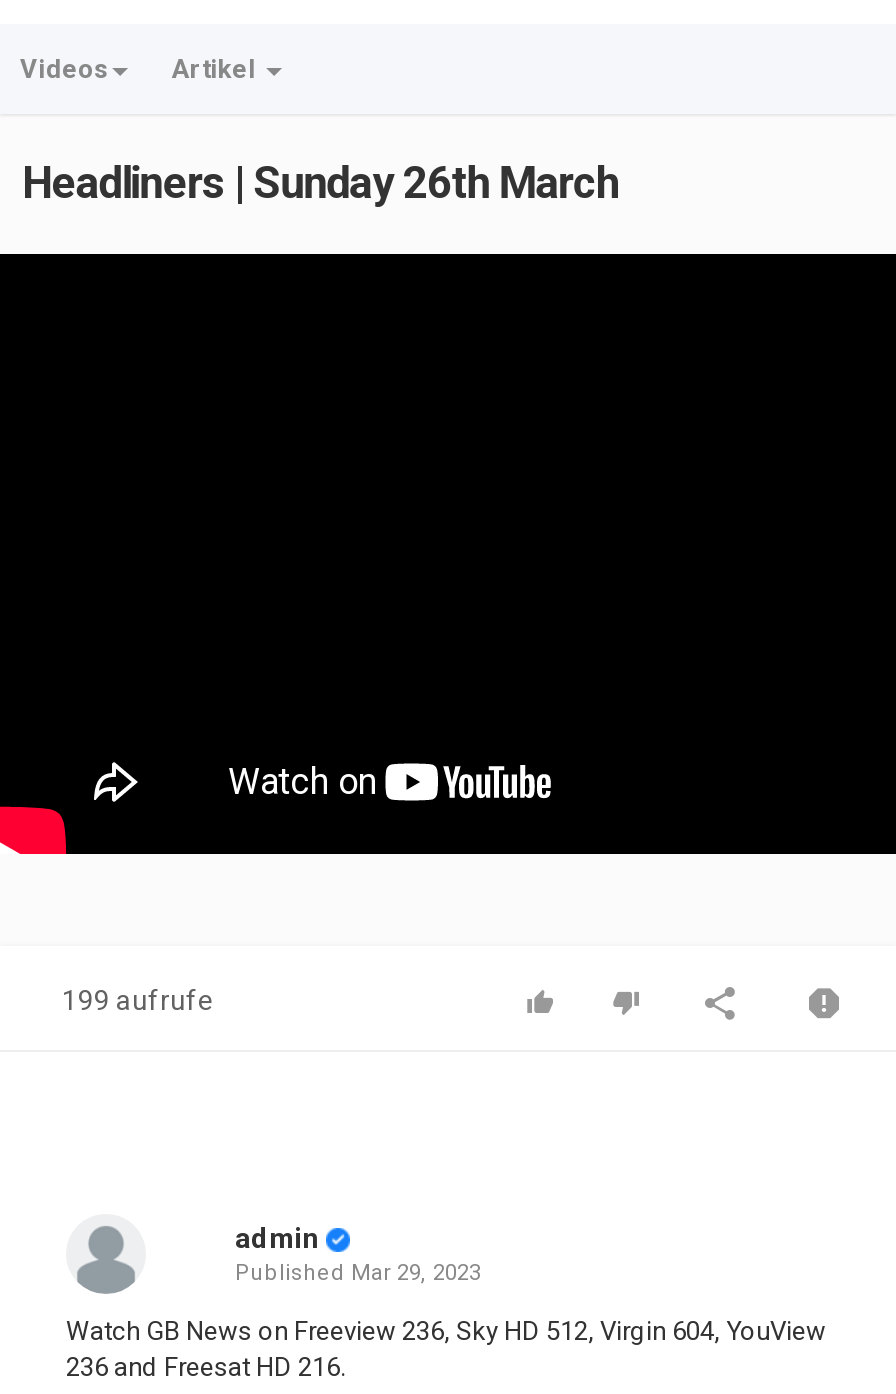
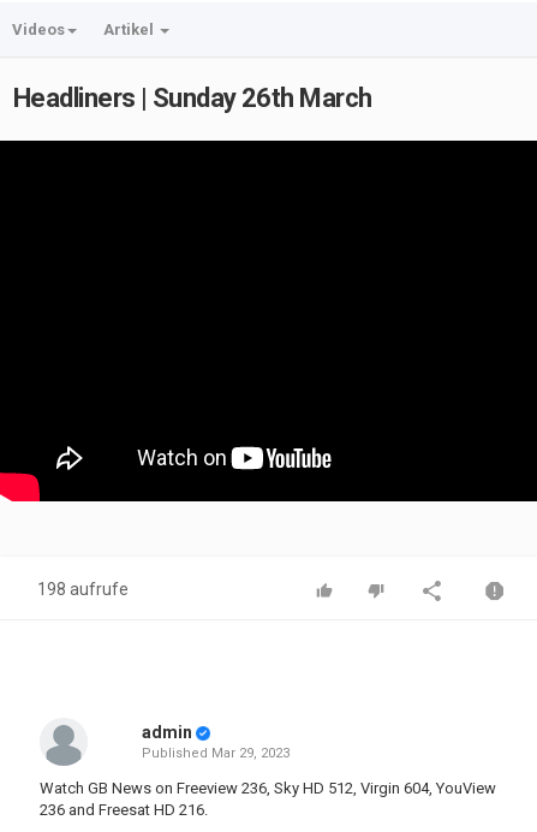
[62,984,214,1016] 199 aufrufe -> [37,580,129,599] 198 aufrufe

